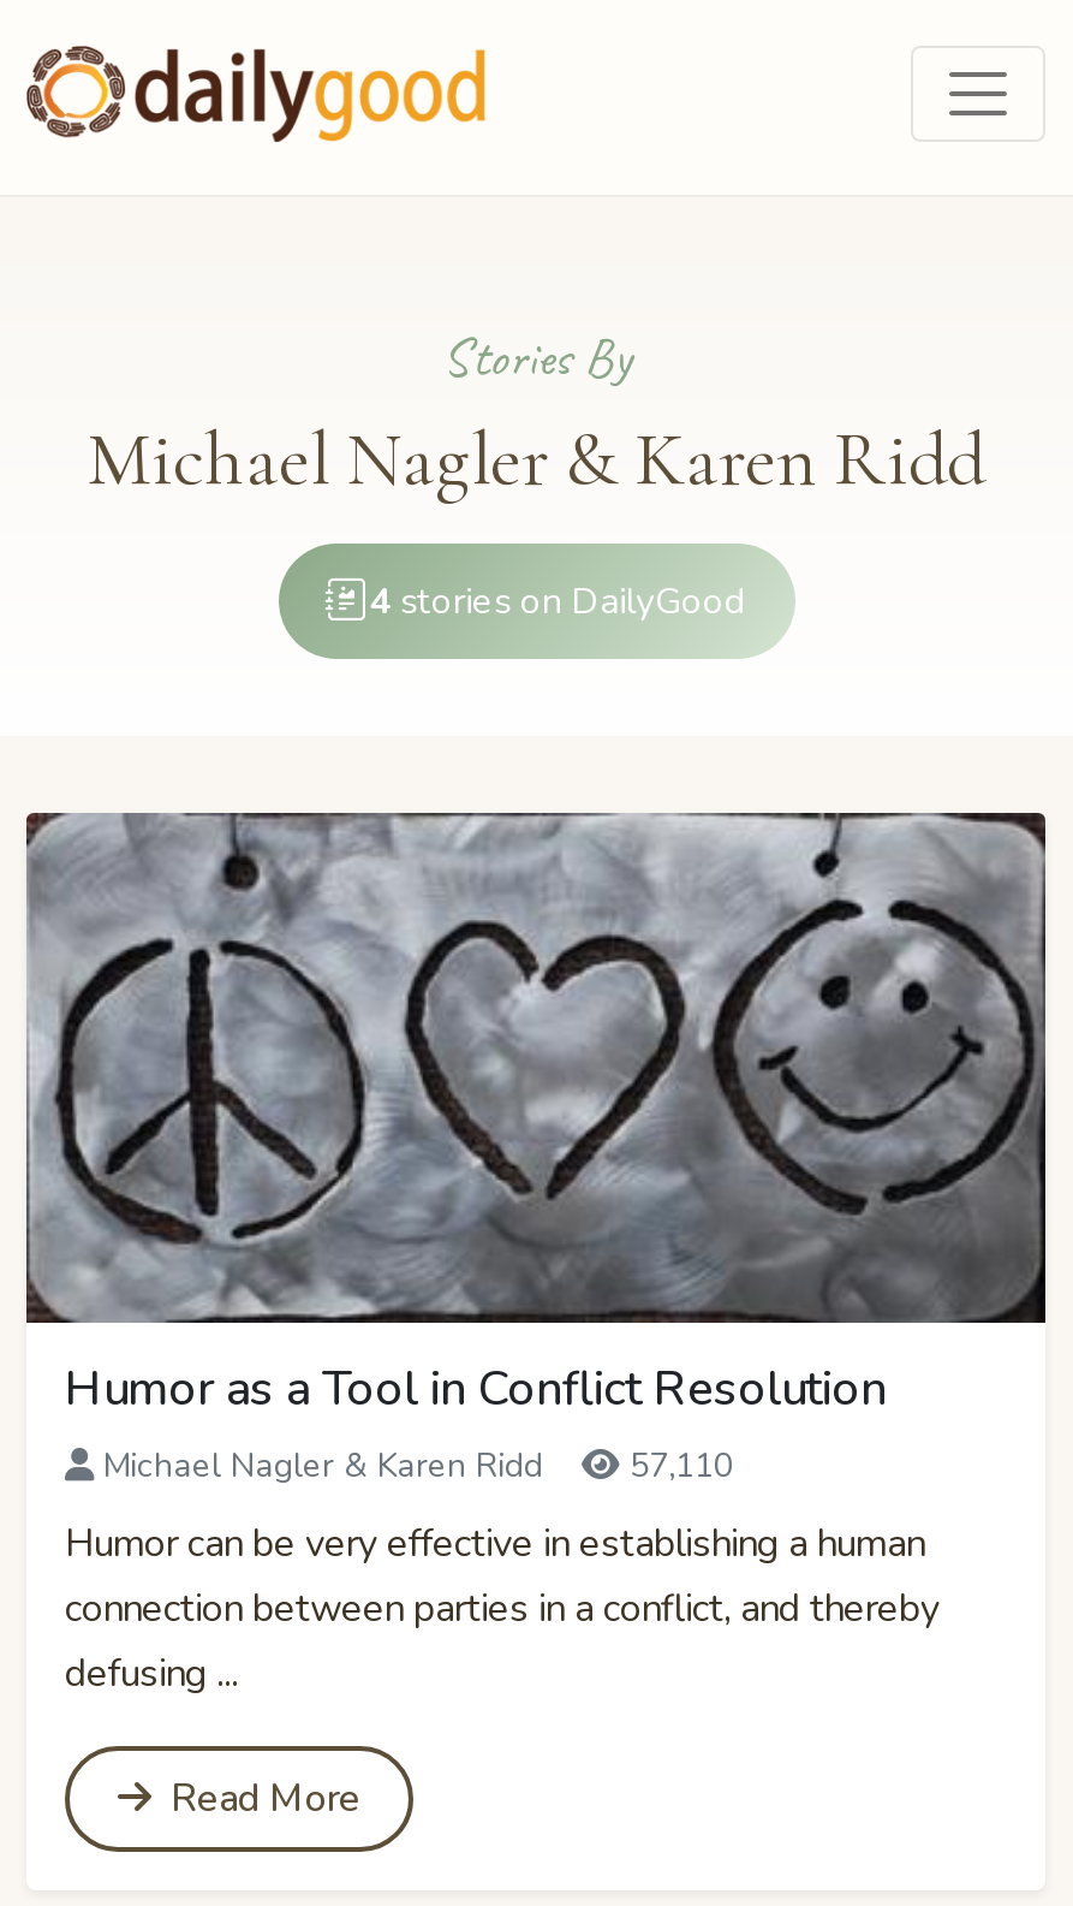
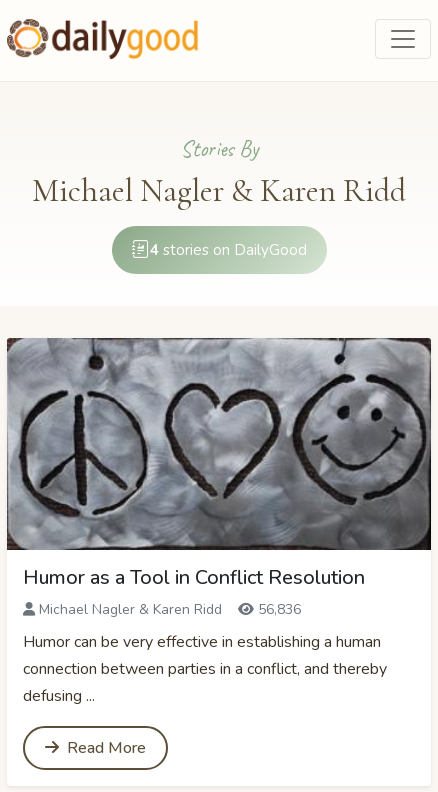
[103,1444,733,1489] Michael Nagler & Karen Ridd 57,110 -> [39,600,301,619] Michael Nagler & Karen Ridd 56,836

